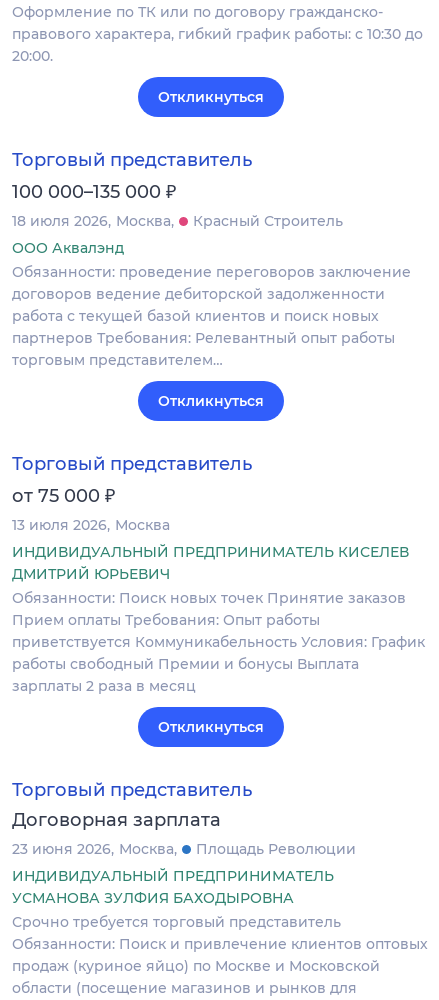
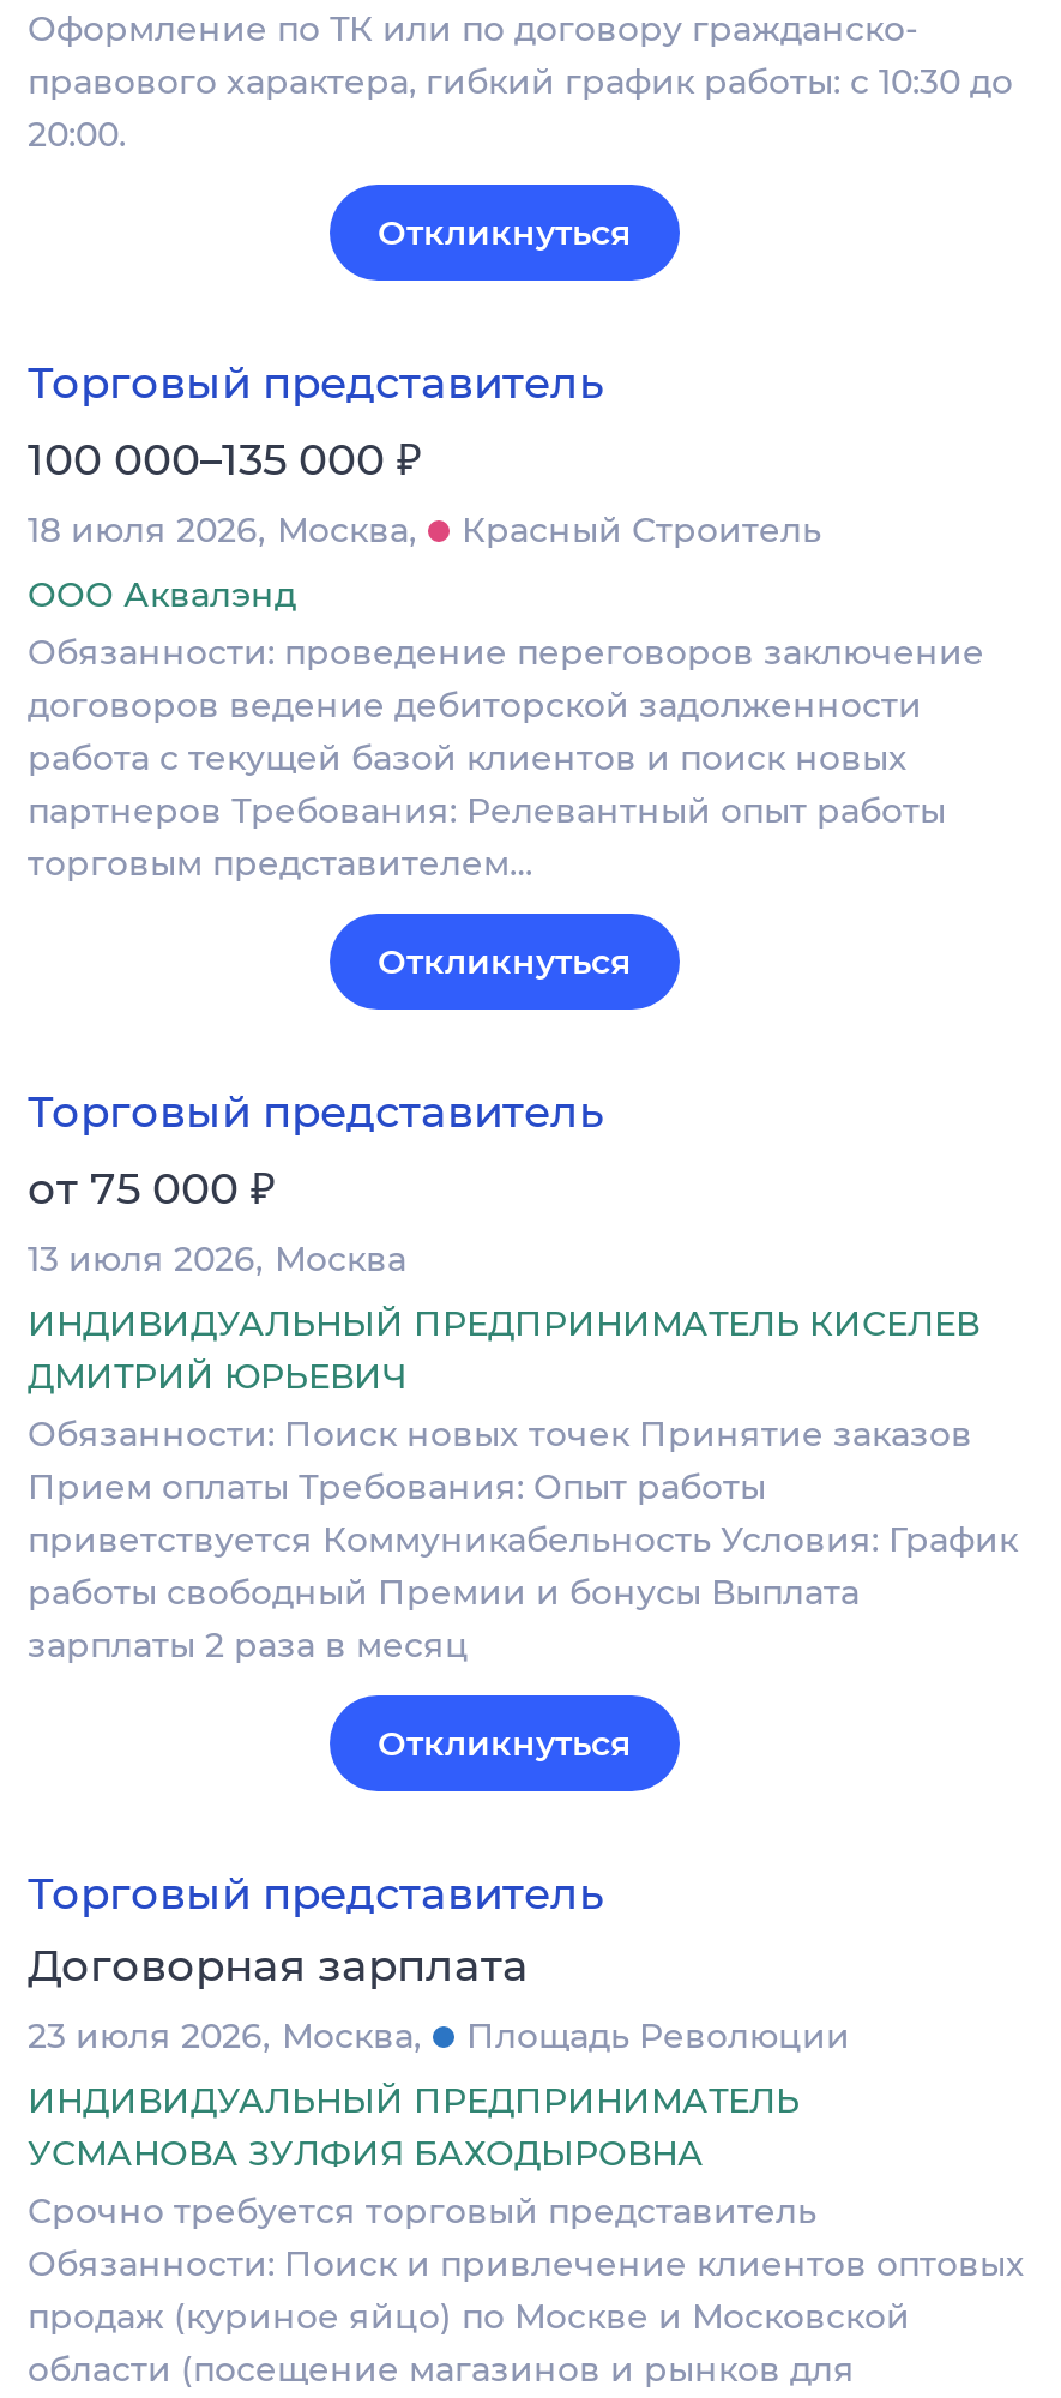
[12,840,356,858] 23 июня 2026 Москва Площадь Революции -> [28,2015,850,2058] 23 июля 2026 Москва Площадь Революции

